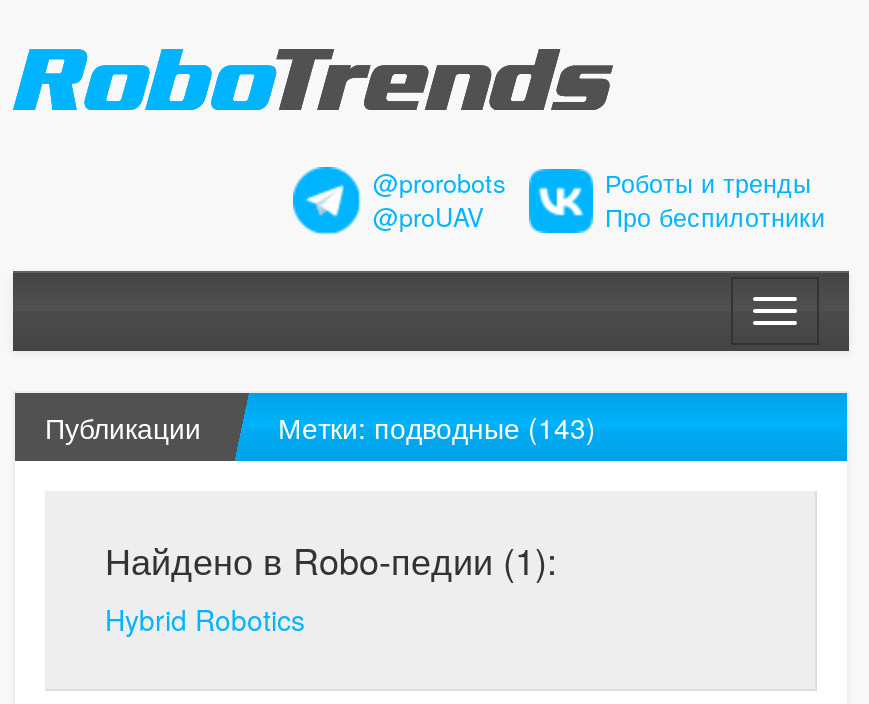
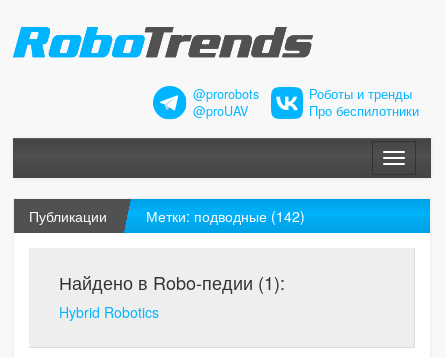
[270,408,596,448] Метки: подводные (143) -> [141,206,304,226] Метки: подводные (142)

